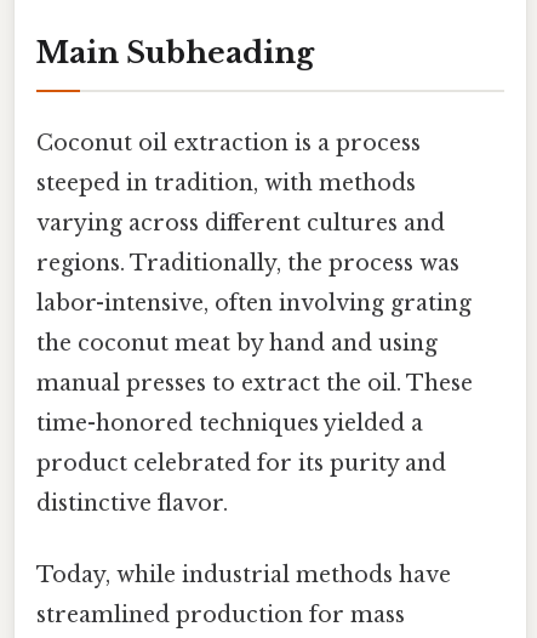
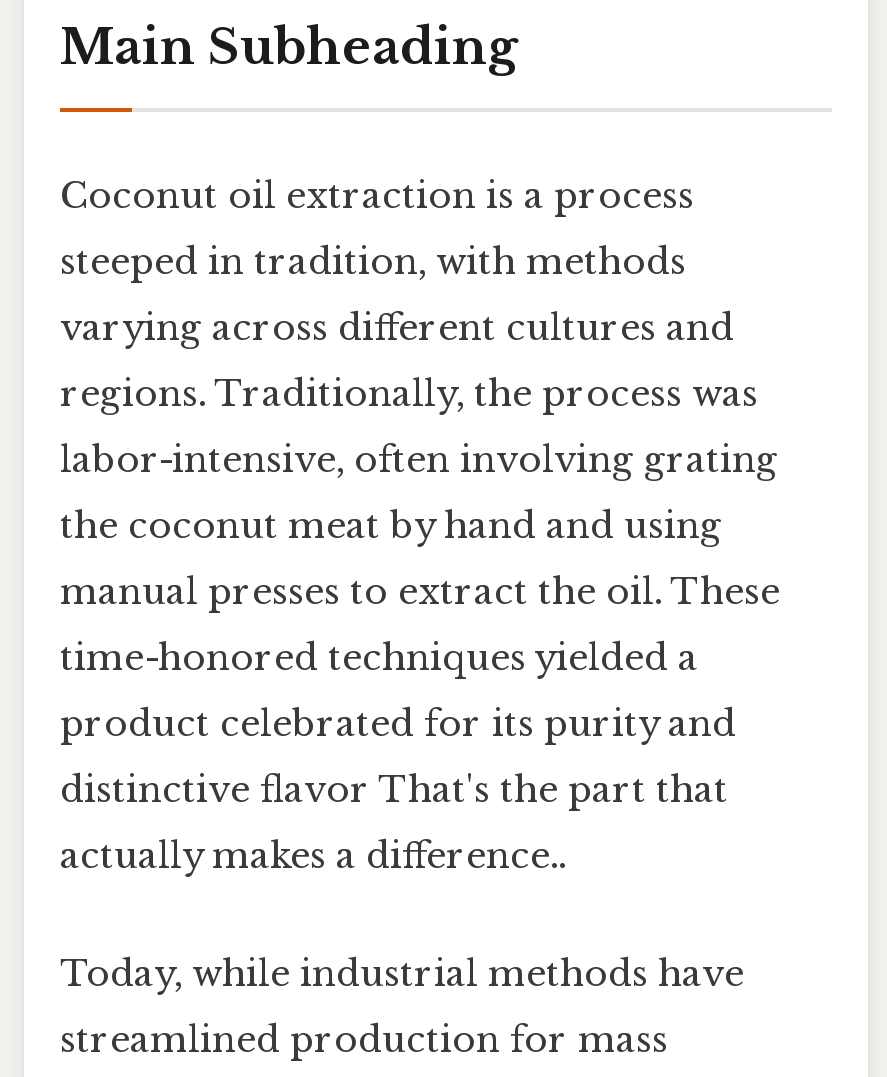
[36,490,228,517] distinctive flavor. -> [60,768,728,878] distinctive flavor That's the part that | actually makes a difference..

